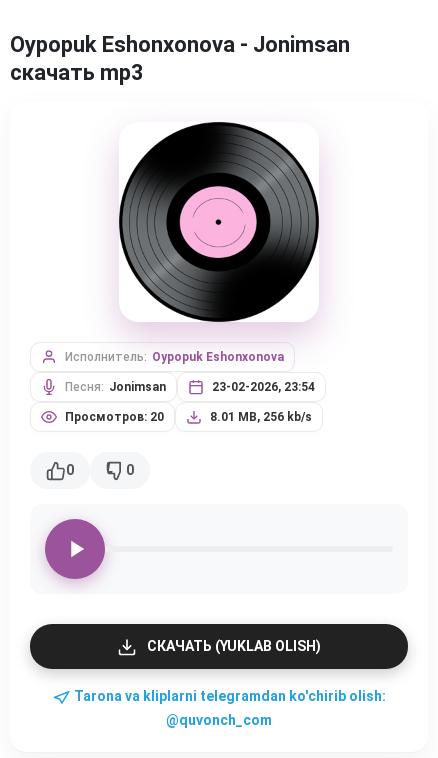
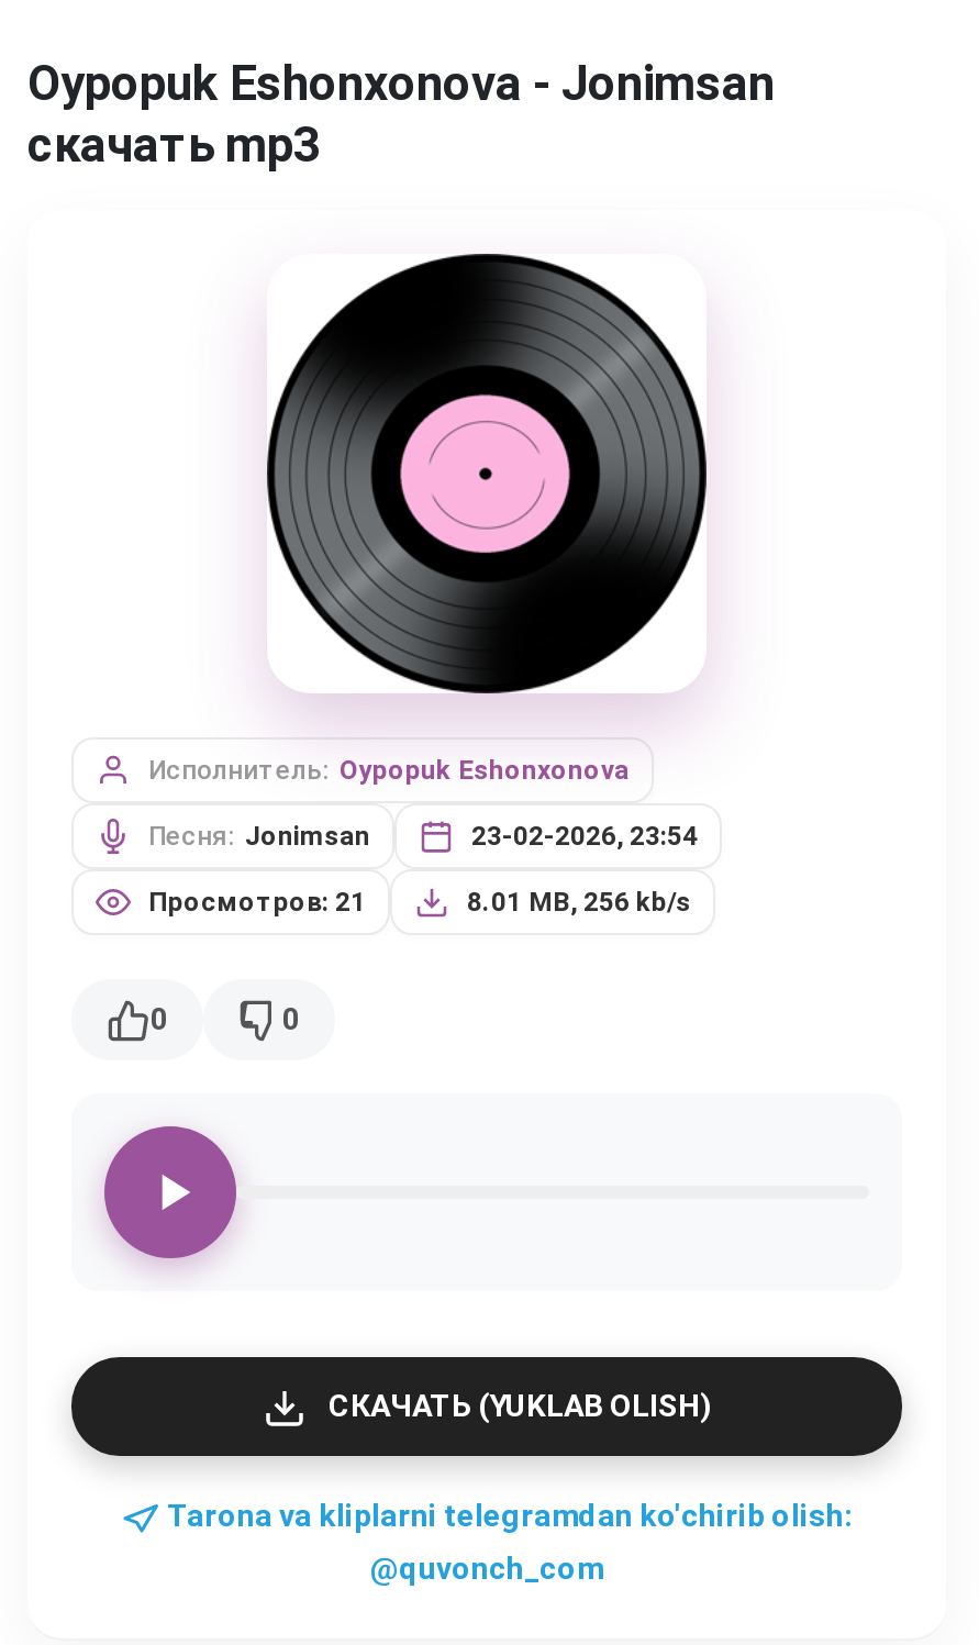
[65,410,164,424] Просмотров: 20 -> [148,887,366,918] Просмотров: 21

